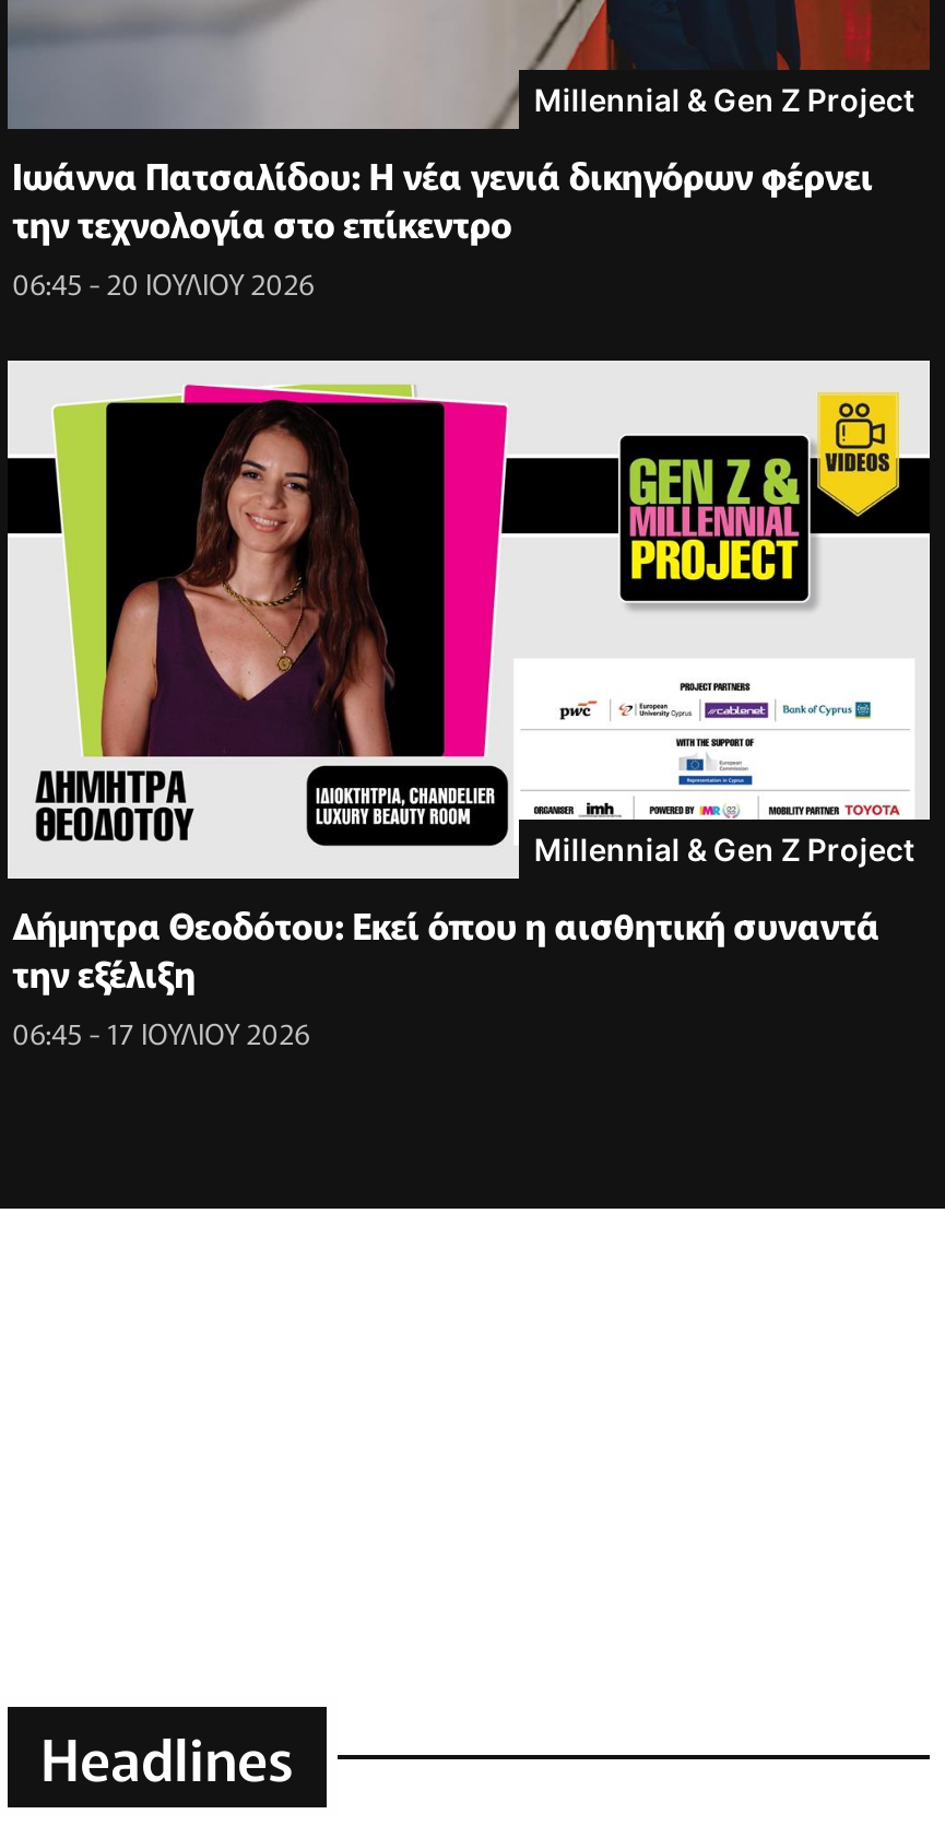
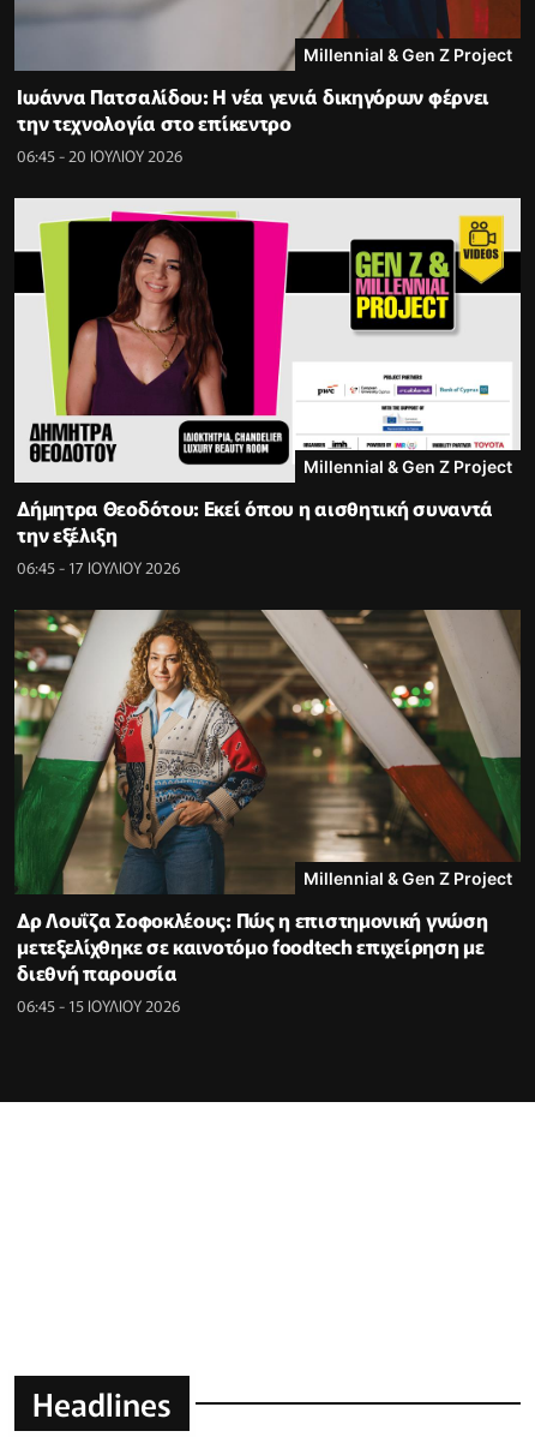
none -> [13,609,522,1017] [image] | Millennial & Gen Z Project | Δρ Λουΐζα Σοφοκλέους: Πώς η επιστημονική γνώση | μετεξελίχθηκε σε καινοτόμο foodtech επιχείρηση με | διεθνή παρουσία | 06:45 - 15 ΙΟΥΛΙΟΥ 2026

